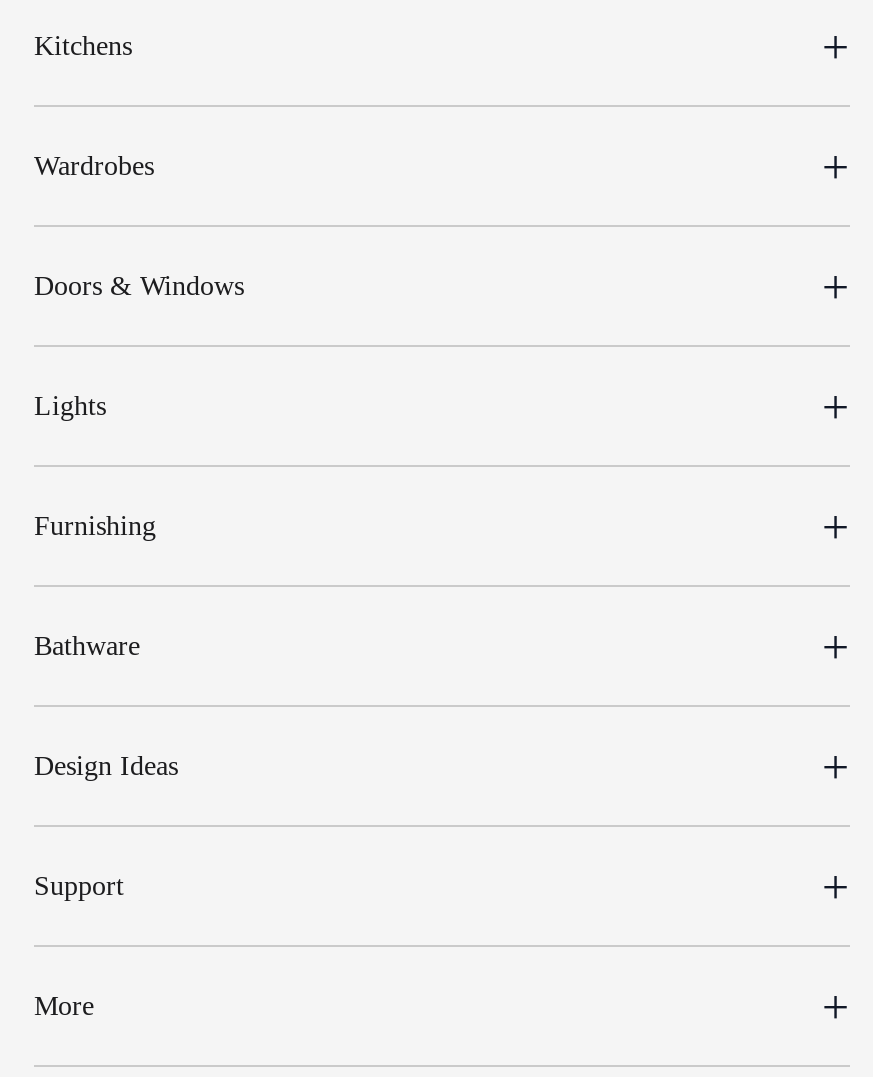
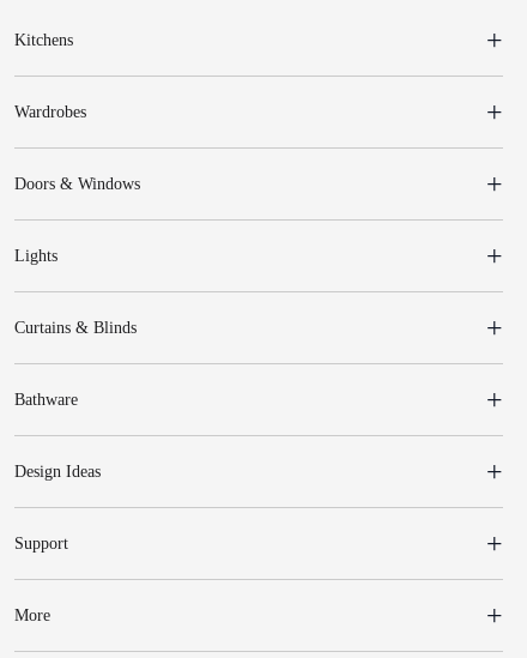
[34,511,156,541] Furnishing -> [14,319,137,337] Curtains & Blinds

